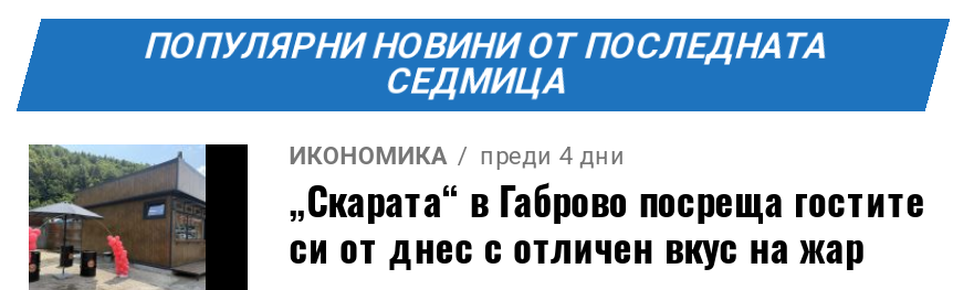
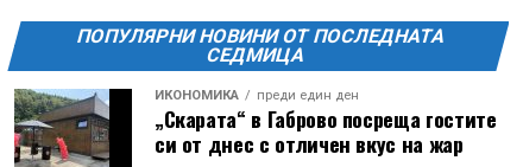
[480,141,626,170] преди 4 дни -> [257,87,359,103] преди един ден

